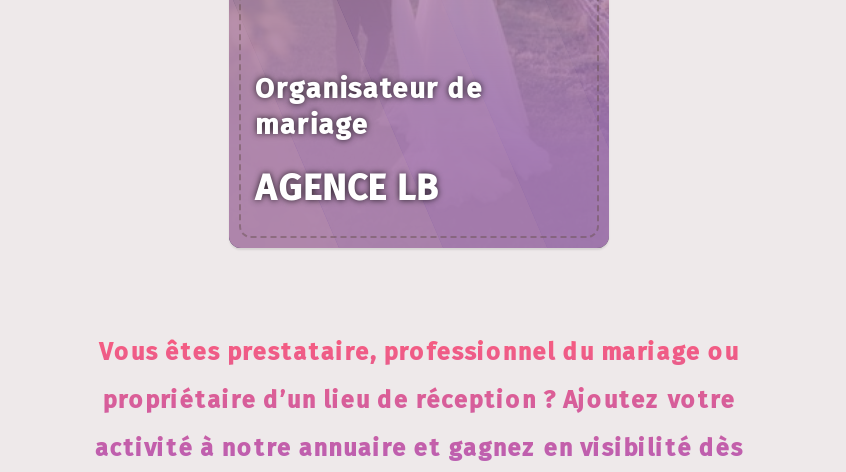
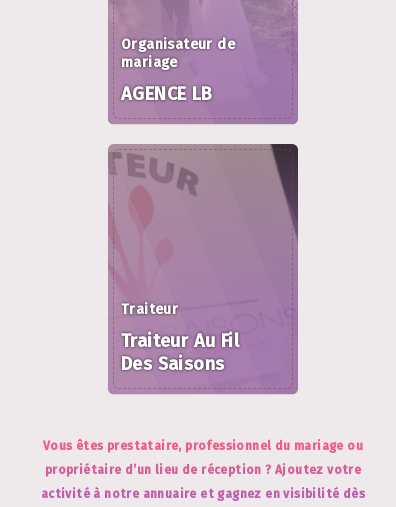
none -> [108,143,299,375] [image] | Traiteur | Traiteur Au Fil | Des Saisons

